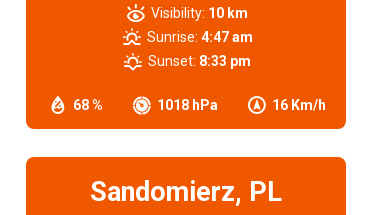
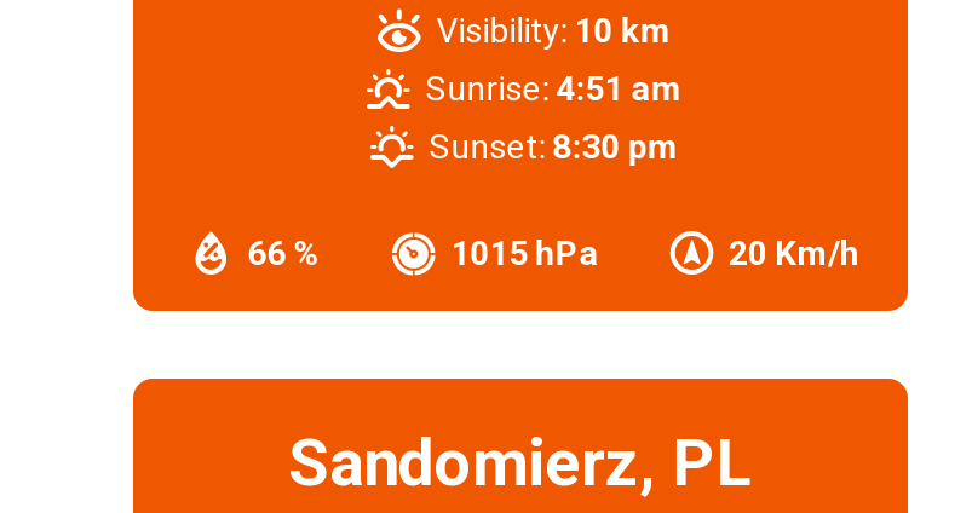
[147,29,253,45] Sunrise: 4:47 am -> [425,69,682,107] Sunrise: 4:51 am
[148,53,251,69] Sunset: 8:33 pm -> [429,127,678,166] Sunset: 8:30 pm
[73,97,103,113] 68 % -> [248,233,321,272] 66 %
[157,97,218,113] 1018 hPa -> [451,233,598,272] 1015 hPa
[272,97,326,113] 16 Km/h -> [729,233,859,272] 20 Km/h

